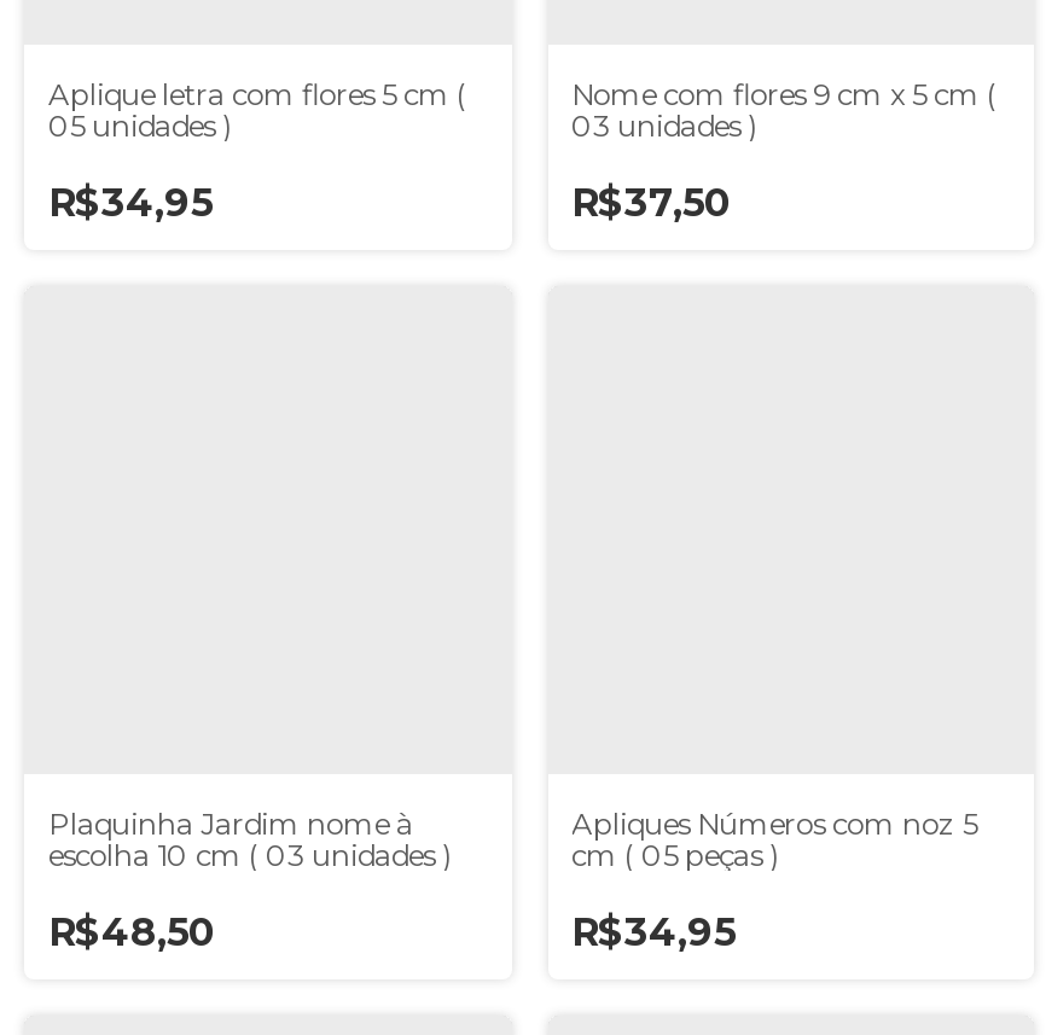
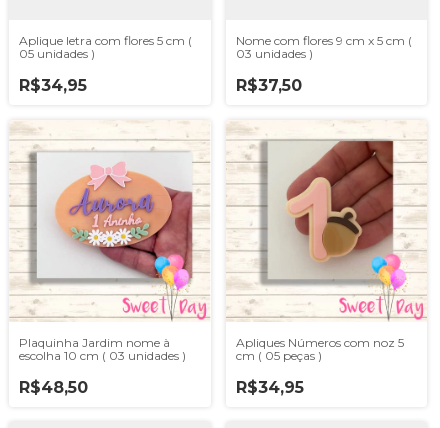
none -> [10,139,209,321] [image]
none -> [227,128,426,321] [image]

